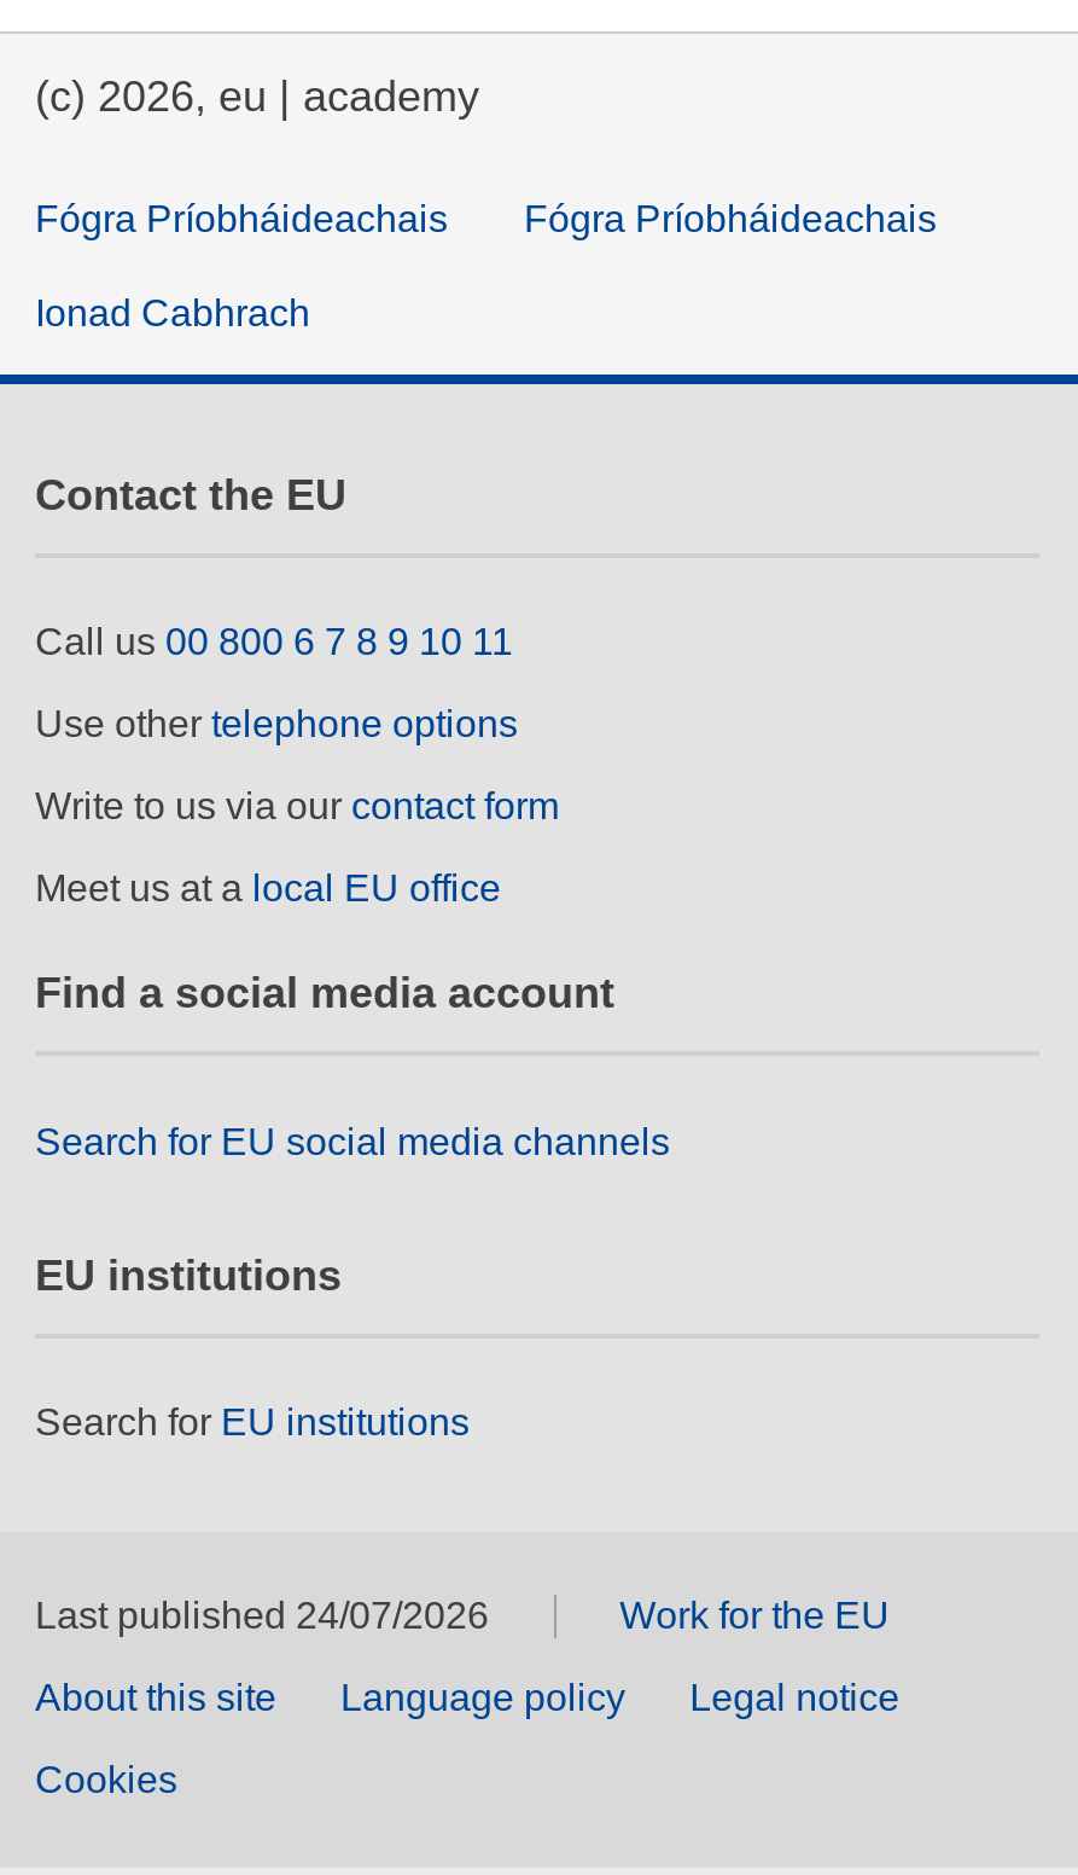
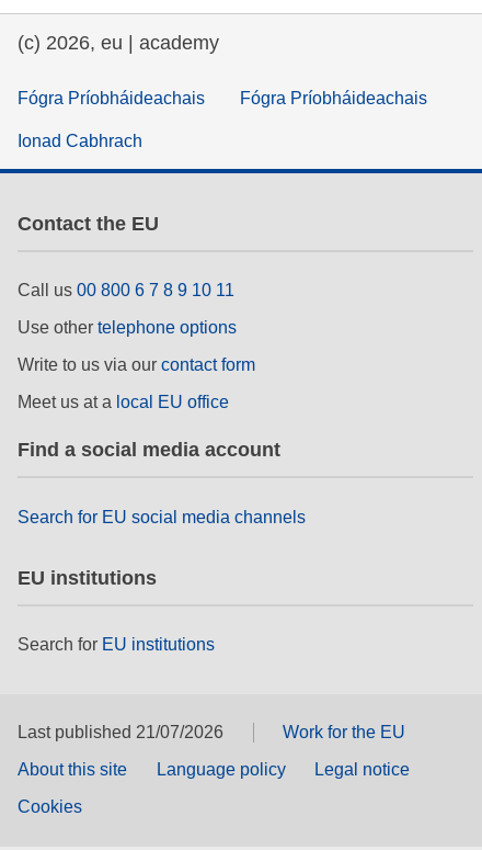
[35,1596,489,1637] Last published 24/07/2026 -> [18,723,223,742] Last published 21/07/2026

